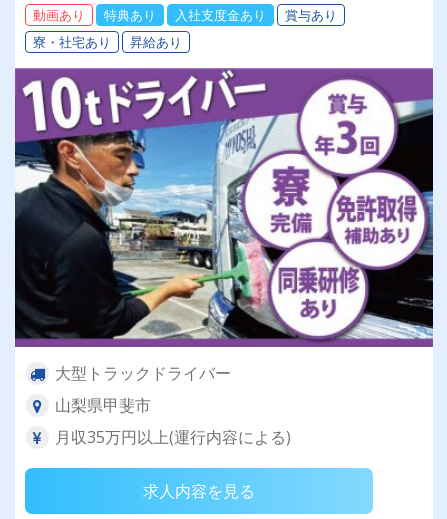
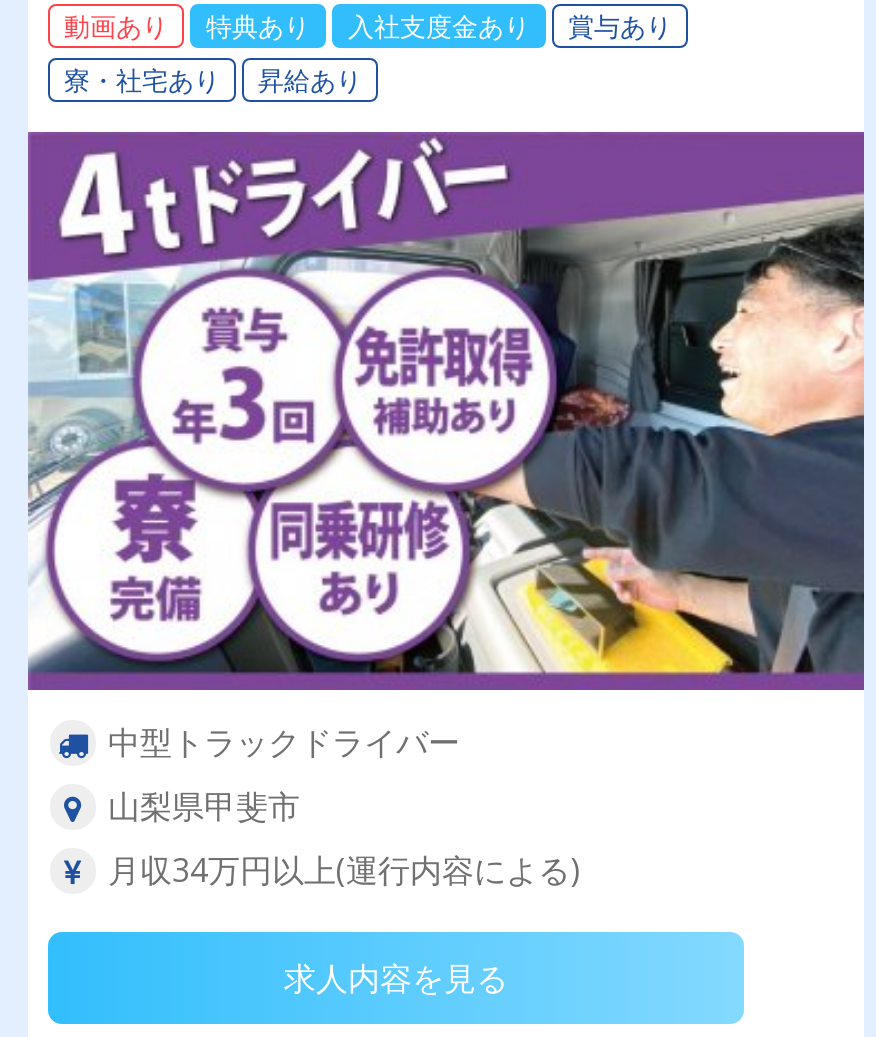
[14,70,434,384] [image] | 大型トラックドライバー -> [28,134,866,763] [image] | 中型トラックドライバー
[55,426,291,448] 月収35万円以上(運行内容による) -> [108,847,580,891] 月収34万円以上(運行内容による)

